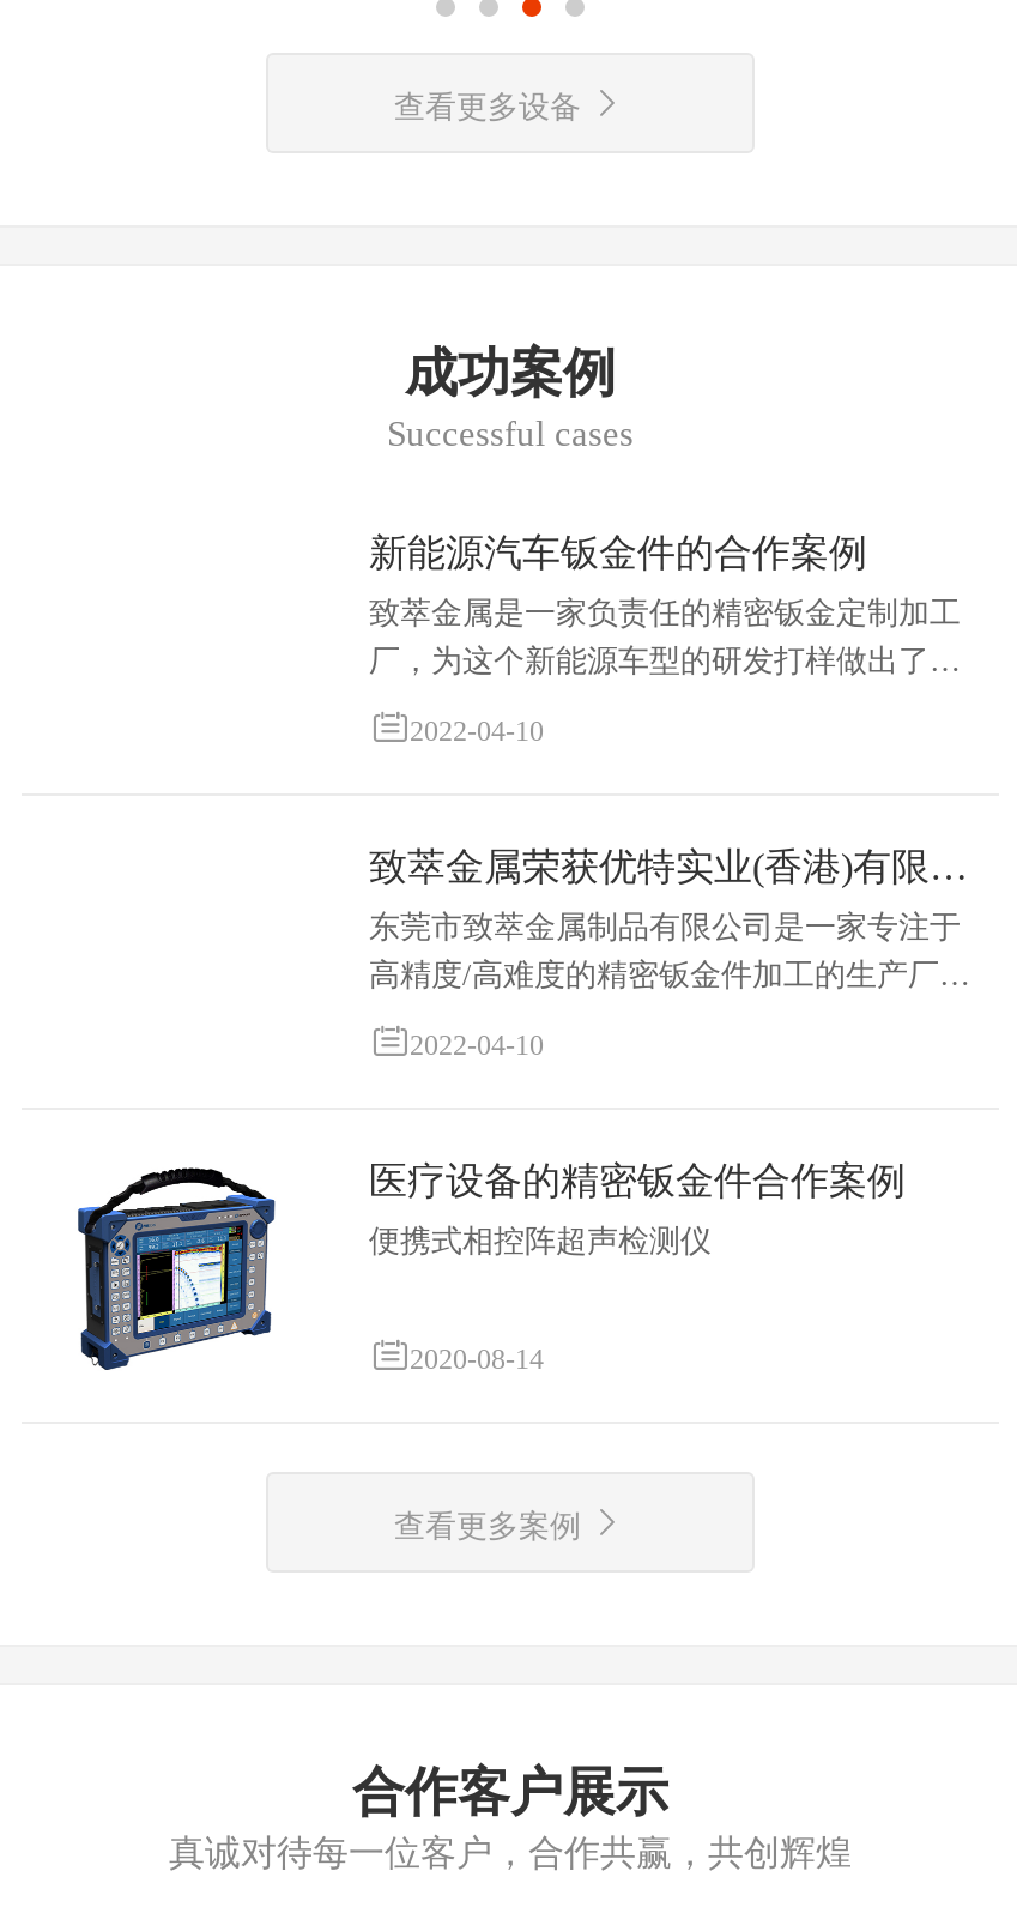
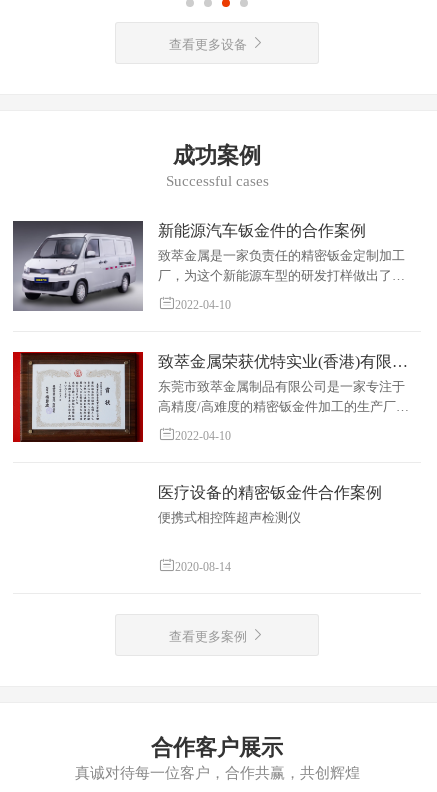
none -> [12,220,144,312] [image]
none -> [12,351,144,443] [image]
[74,1165,278,1374] [image] -> none

